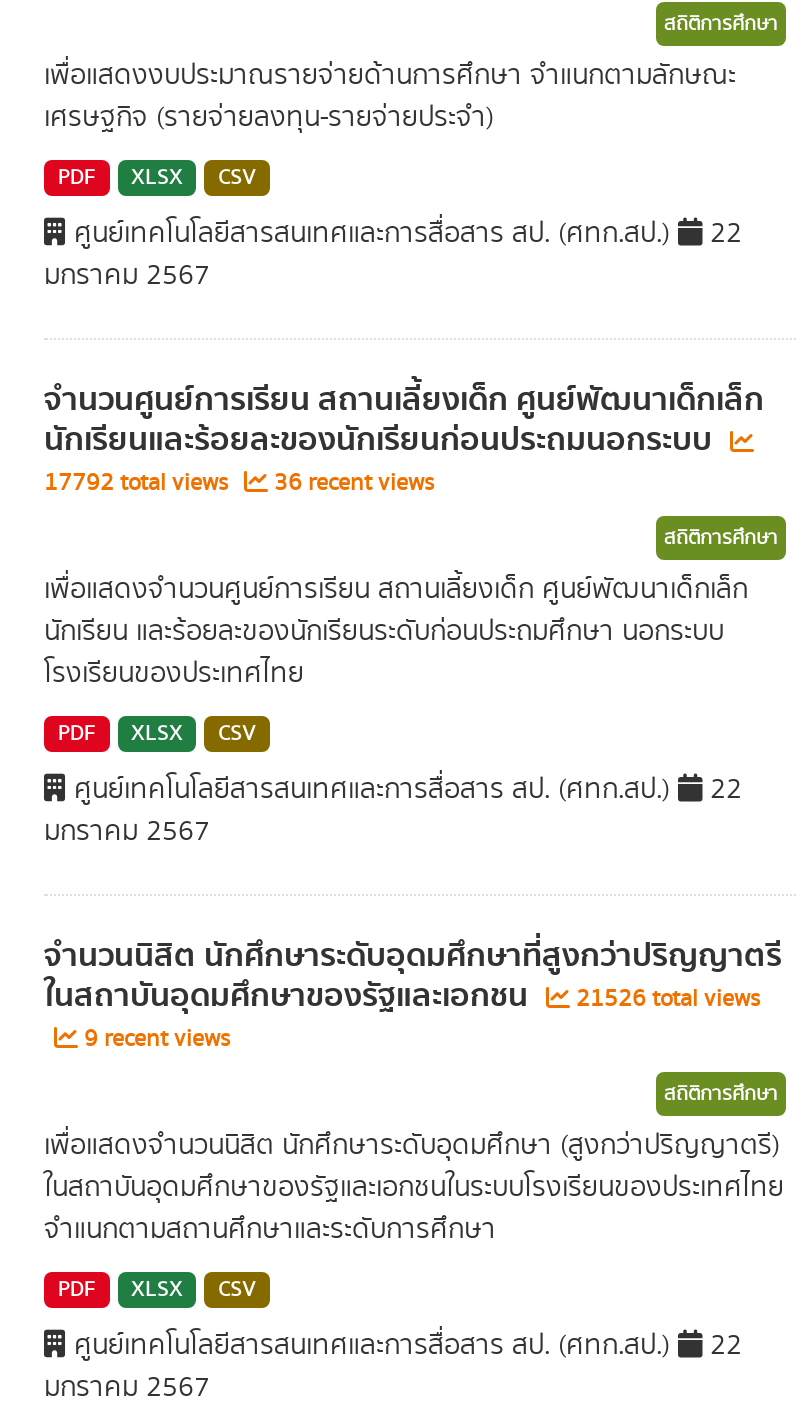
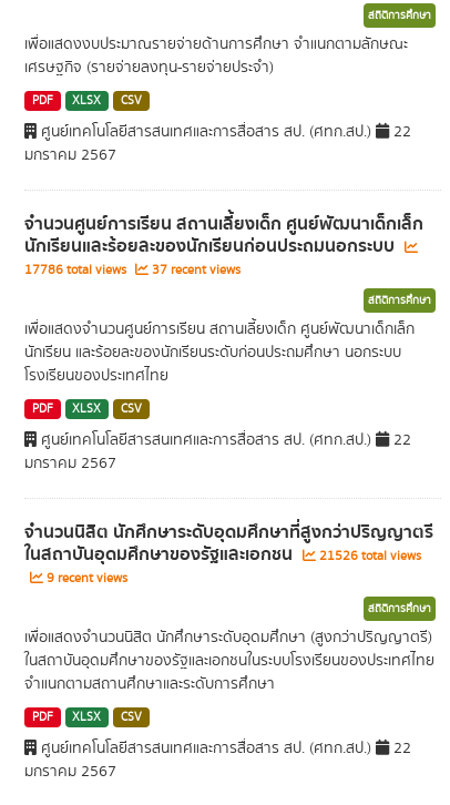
[44,466,234,500] 17792 total views -> [24,261,130,279] 17786 total views
[268,466,434,500] 36 recent views -> [149,261,241,279] 37 recent views

